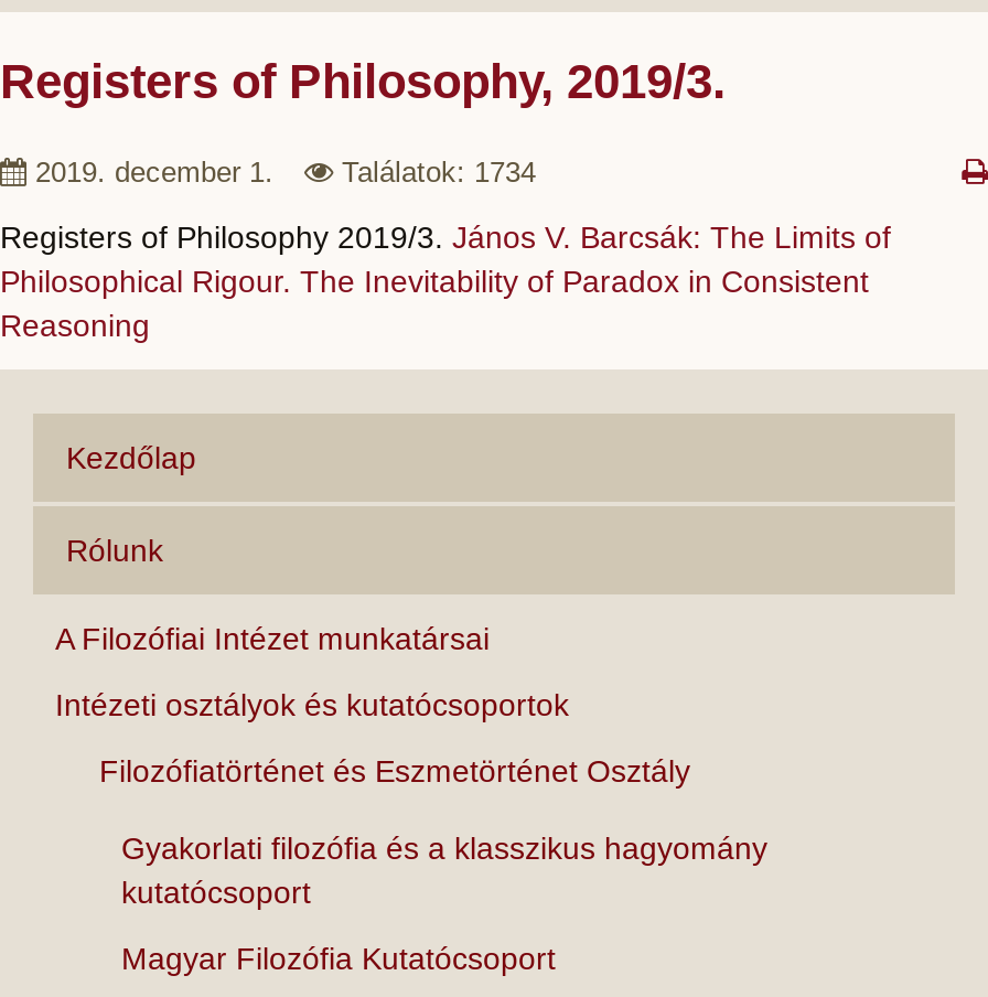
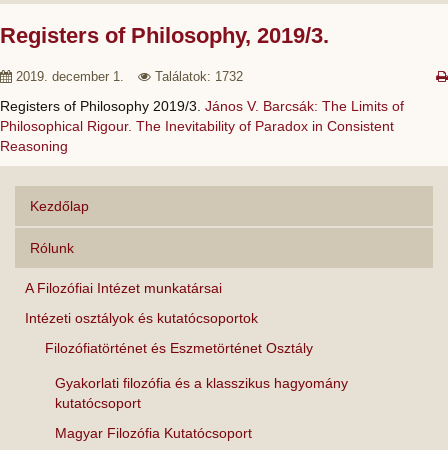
[342,156,536,189] Találatok: 1734 -> [155,69,243,84] Találatok: 1732

